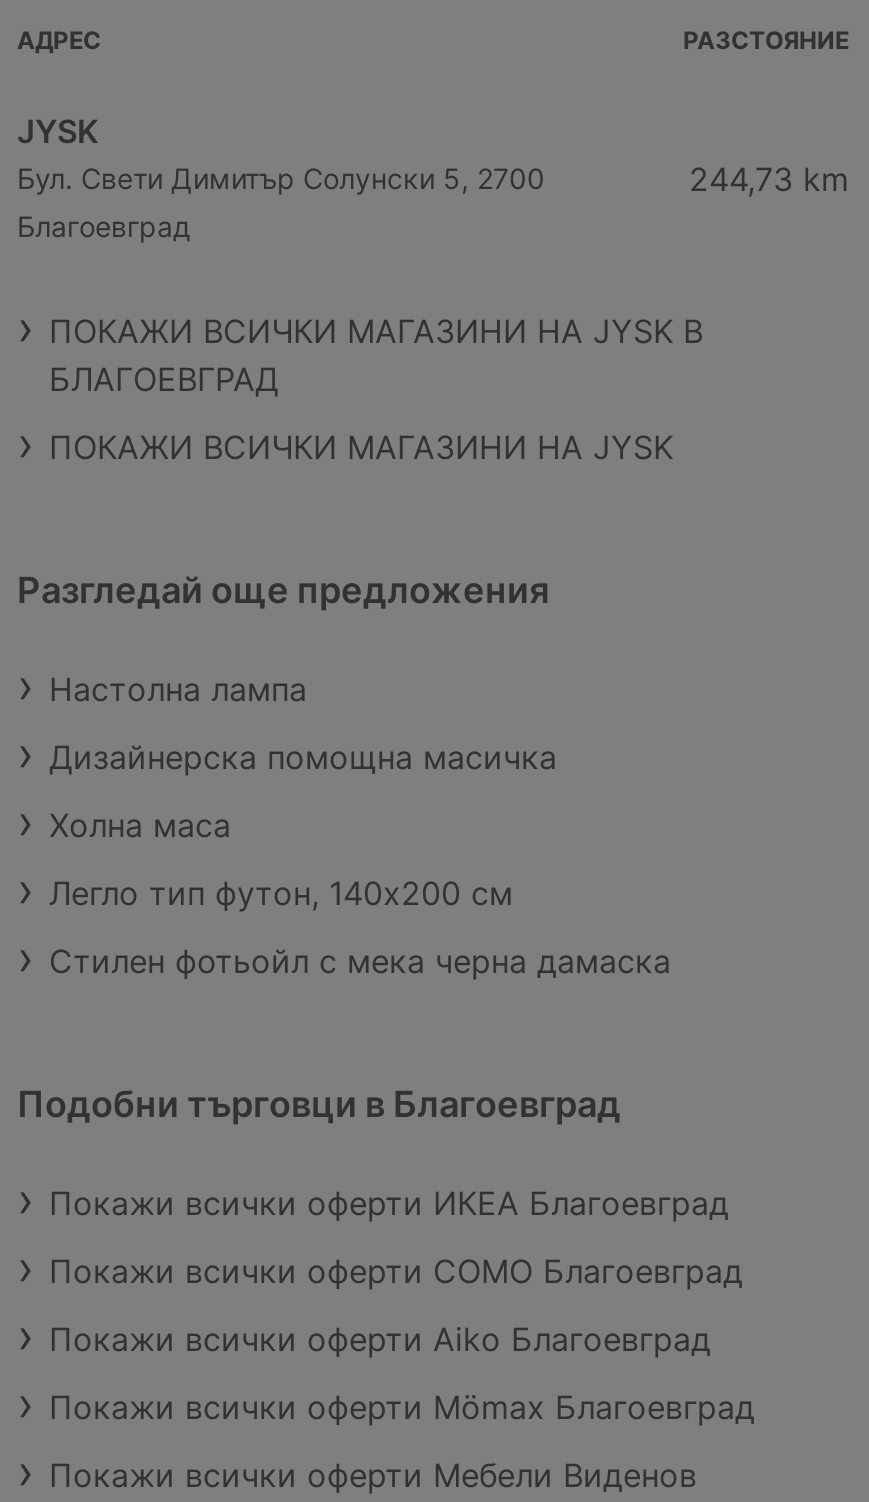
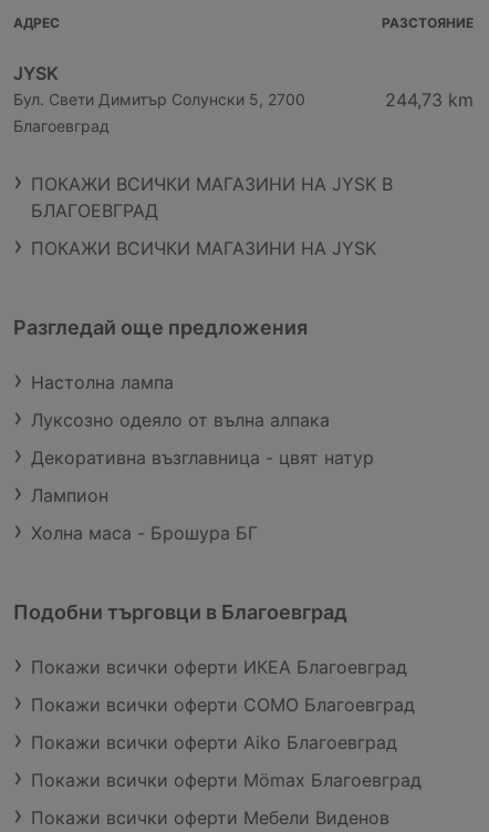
[49,737,557,777] Дизайнерска помощна масичка -> [31,408,330,431] Луксозно одеяло от вълна алпака
[49,805,231,845] Холна маса -> [31,446,374,468] Декоративна възглавница - цвят натур
[49,873,513,913] Легло тип футон, 140х200 см -> [31,484,108,506] Лампион
[49,941,671,981] Стилен фотьойл с мека черна дамаска -> [31,521,258,544] Холна маса - Брошура БГ

